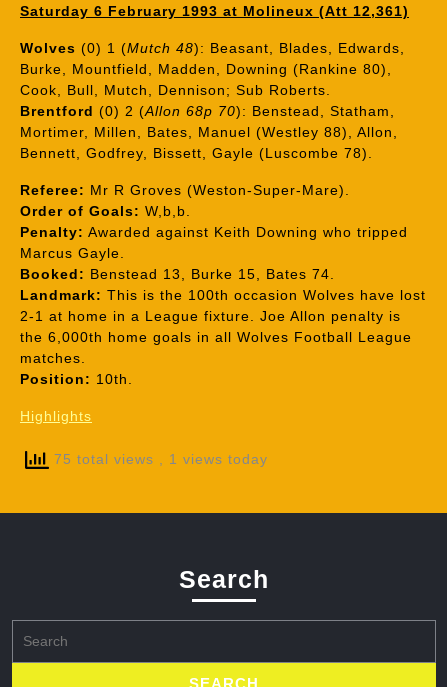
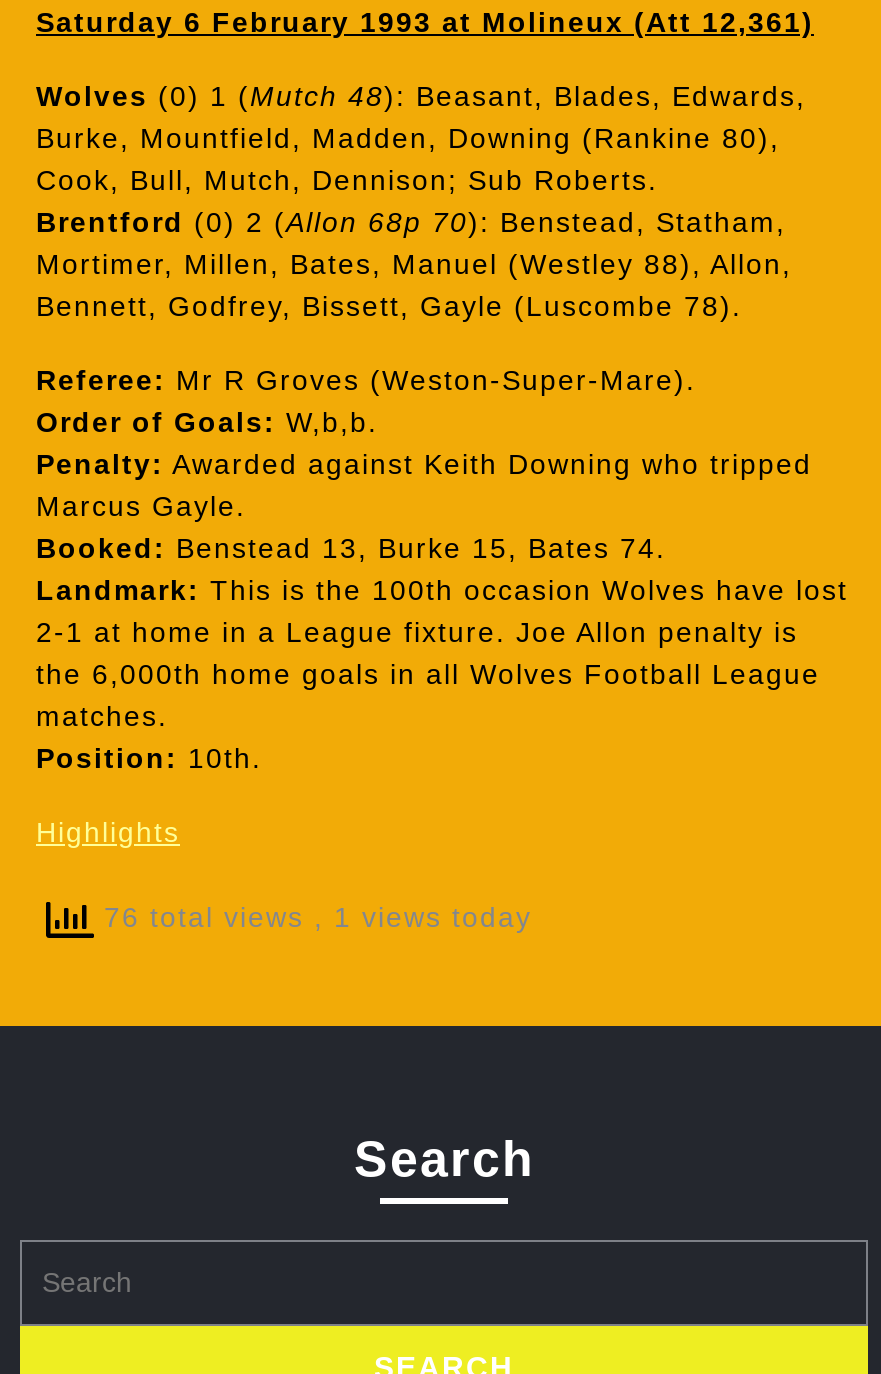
[49,451,268,467] 75 total views, 1 views today -> [94,901,532,933] 76 total views, 1 views today

